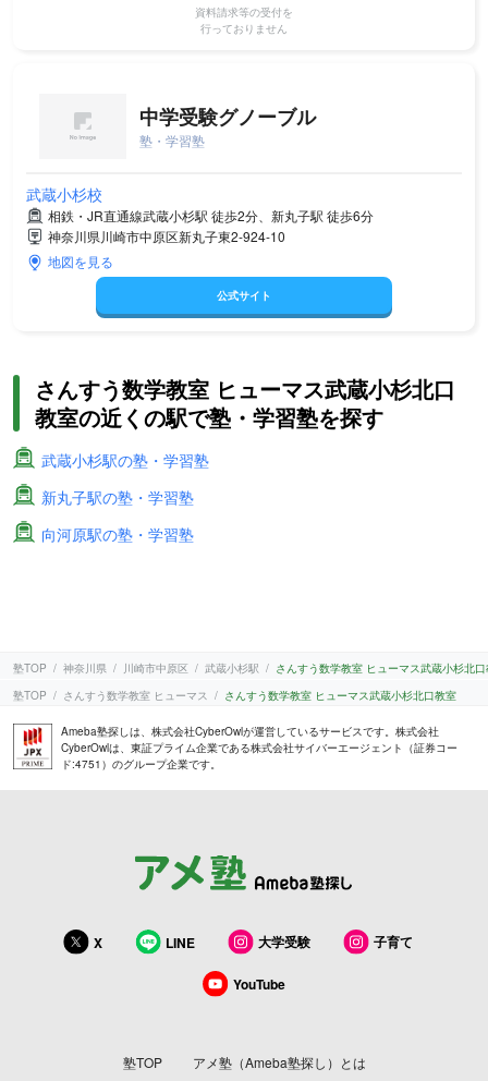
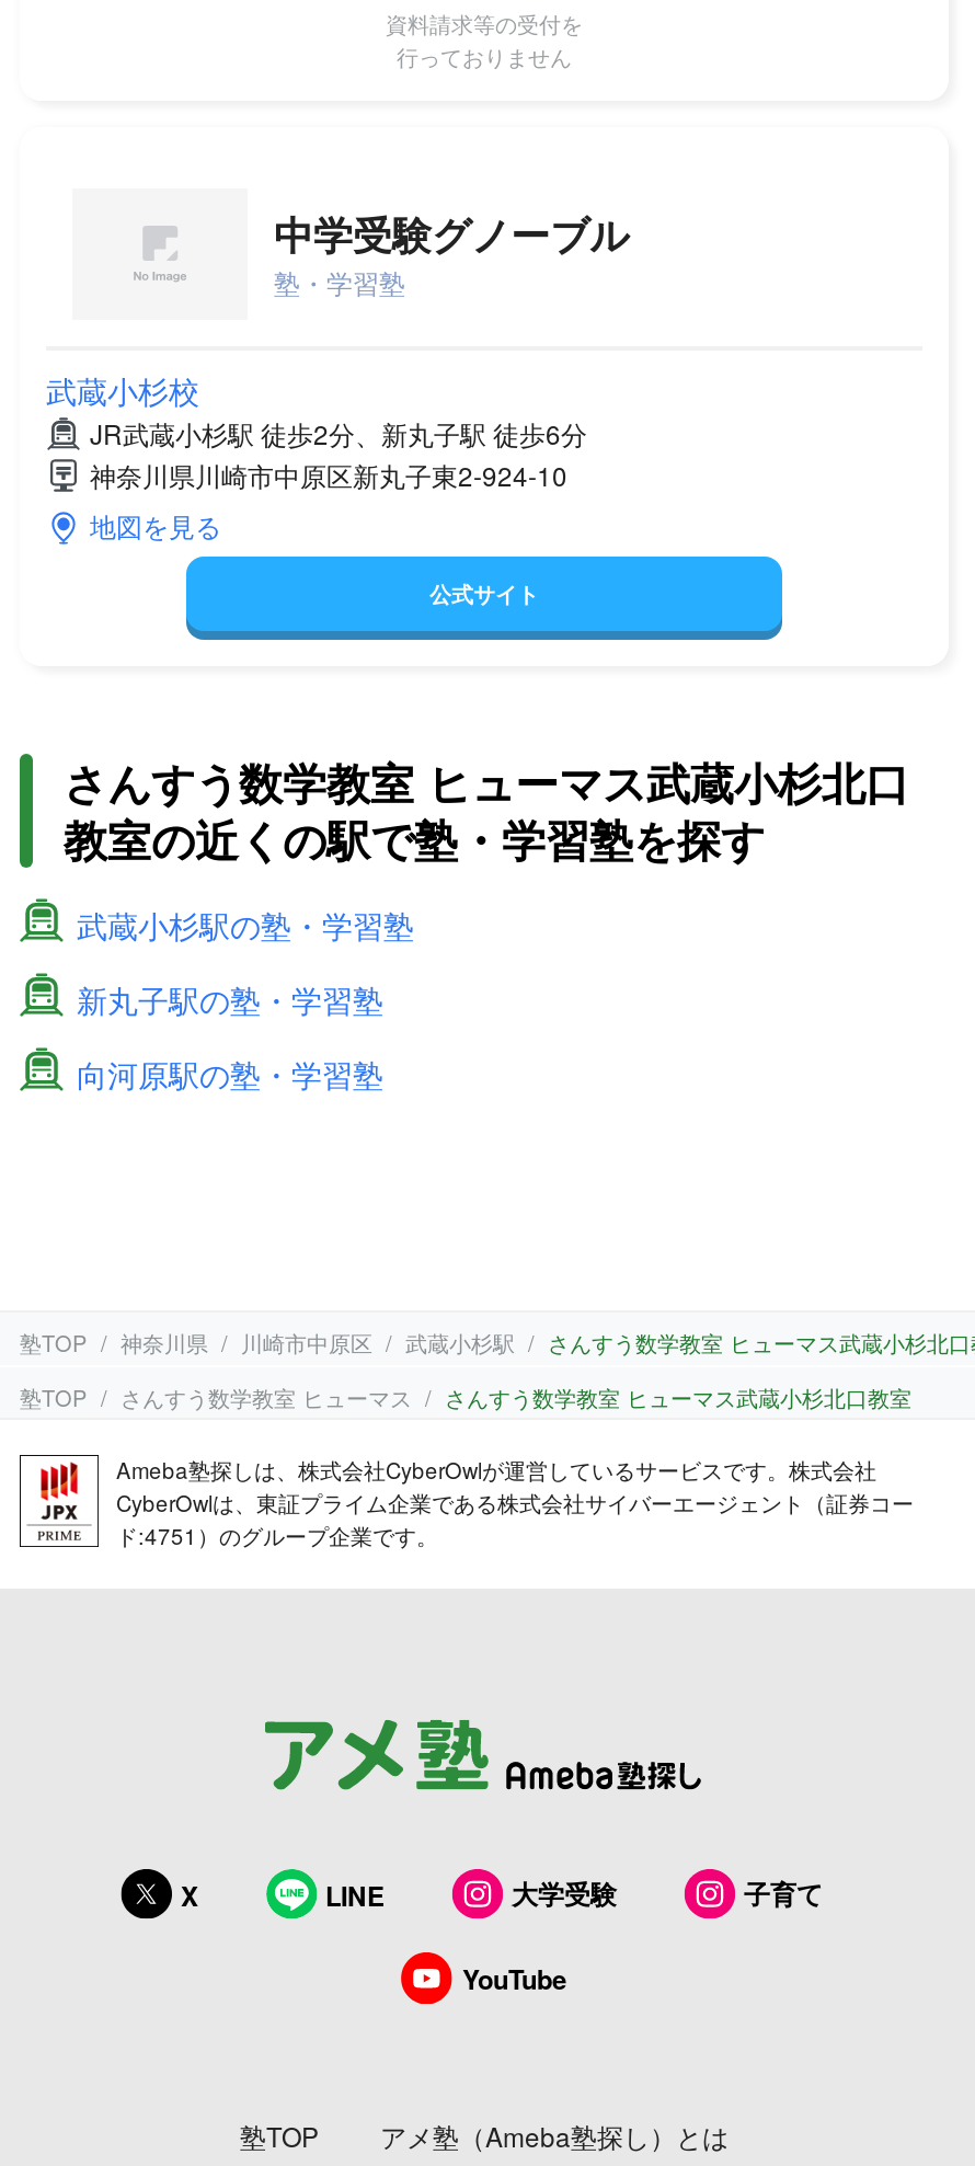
[48,206,374,224] 相鉄・JR直通線武蔵小杉駅 徒歩2分、新丸子駅 徒歩6分 -> [90,414,587,451] JR武蔵小杉駅 徒歩2分、新丸子駅 徒歩6分

